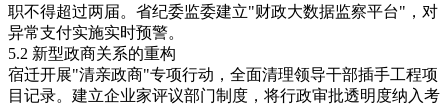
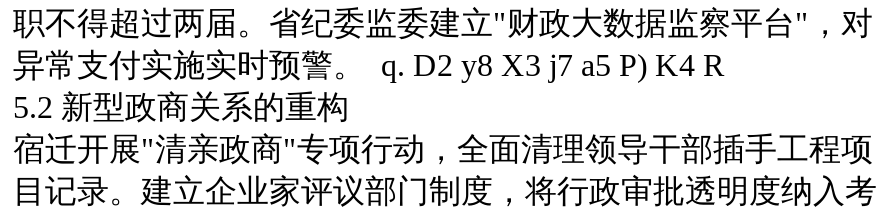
[8,24,184,41] 异常支付实施实时预警。 -> [13,48,725,82] 异常支付实施实时预警。q. D2 y8 X3 j7 a5 P) K4 R

